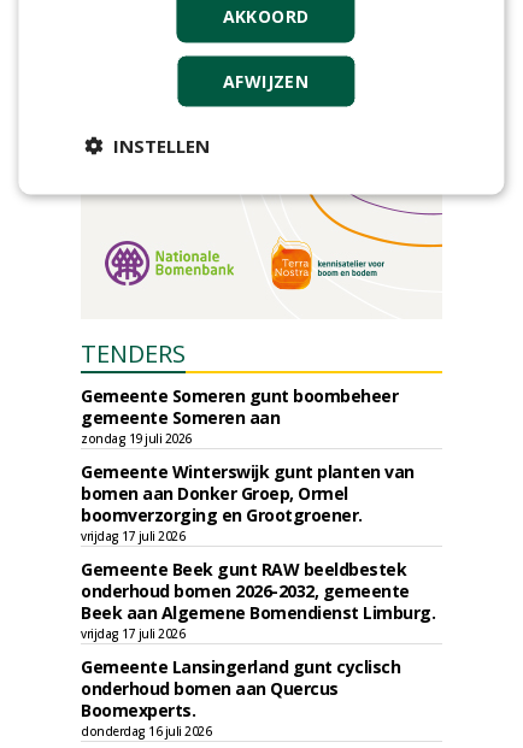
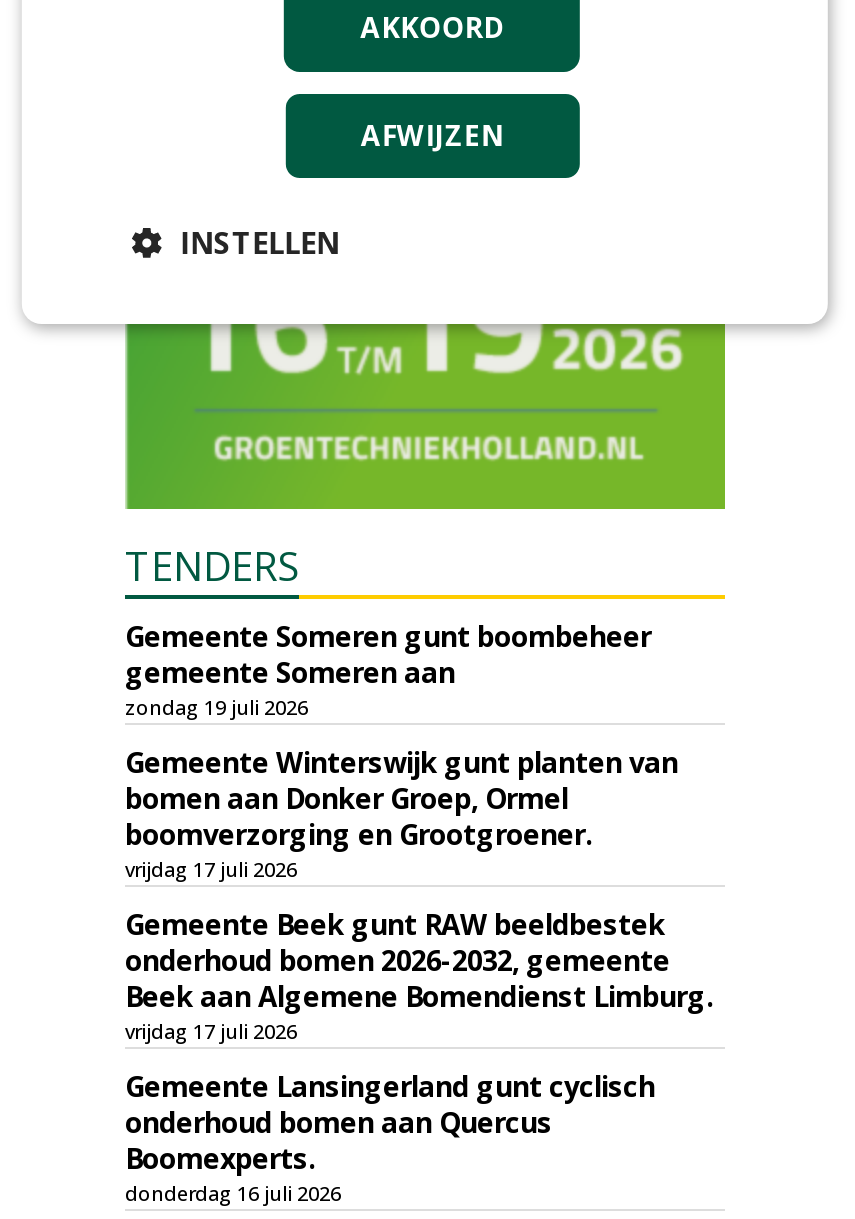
[82,194,443,306] [image] -> [125,322,727,510] [image]

